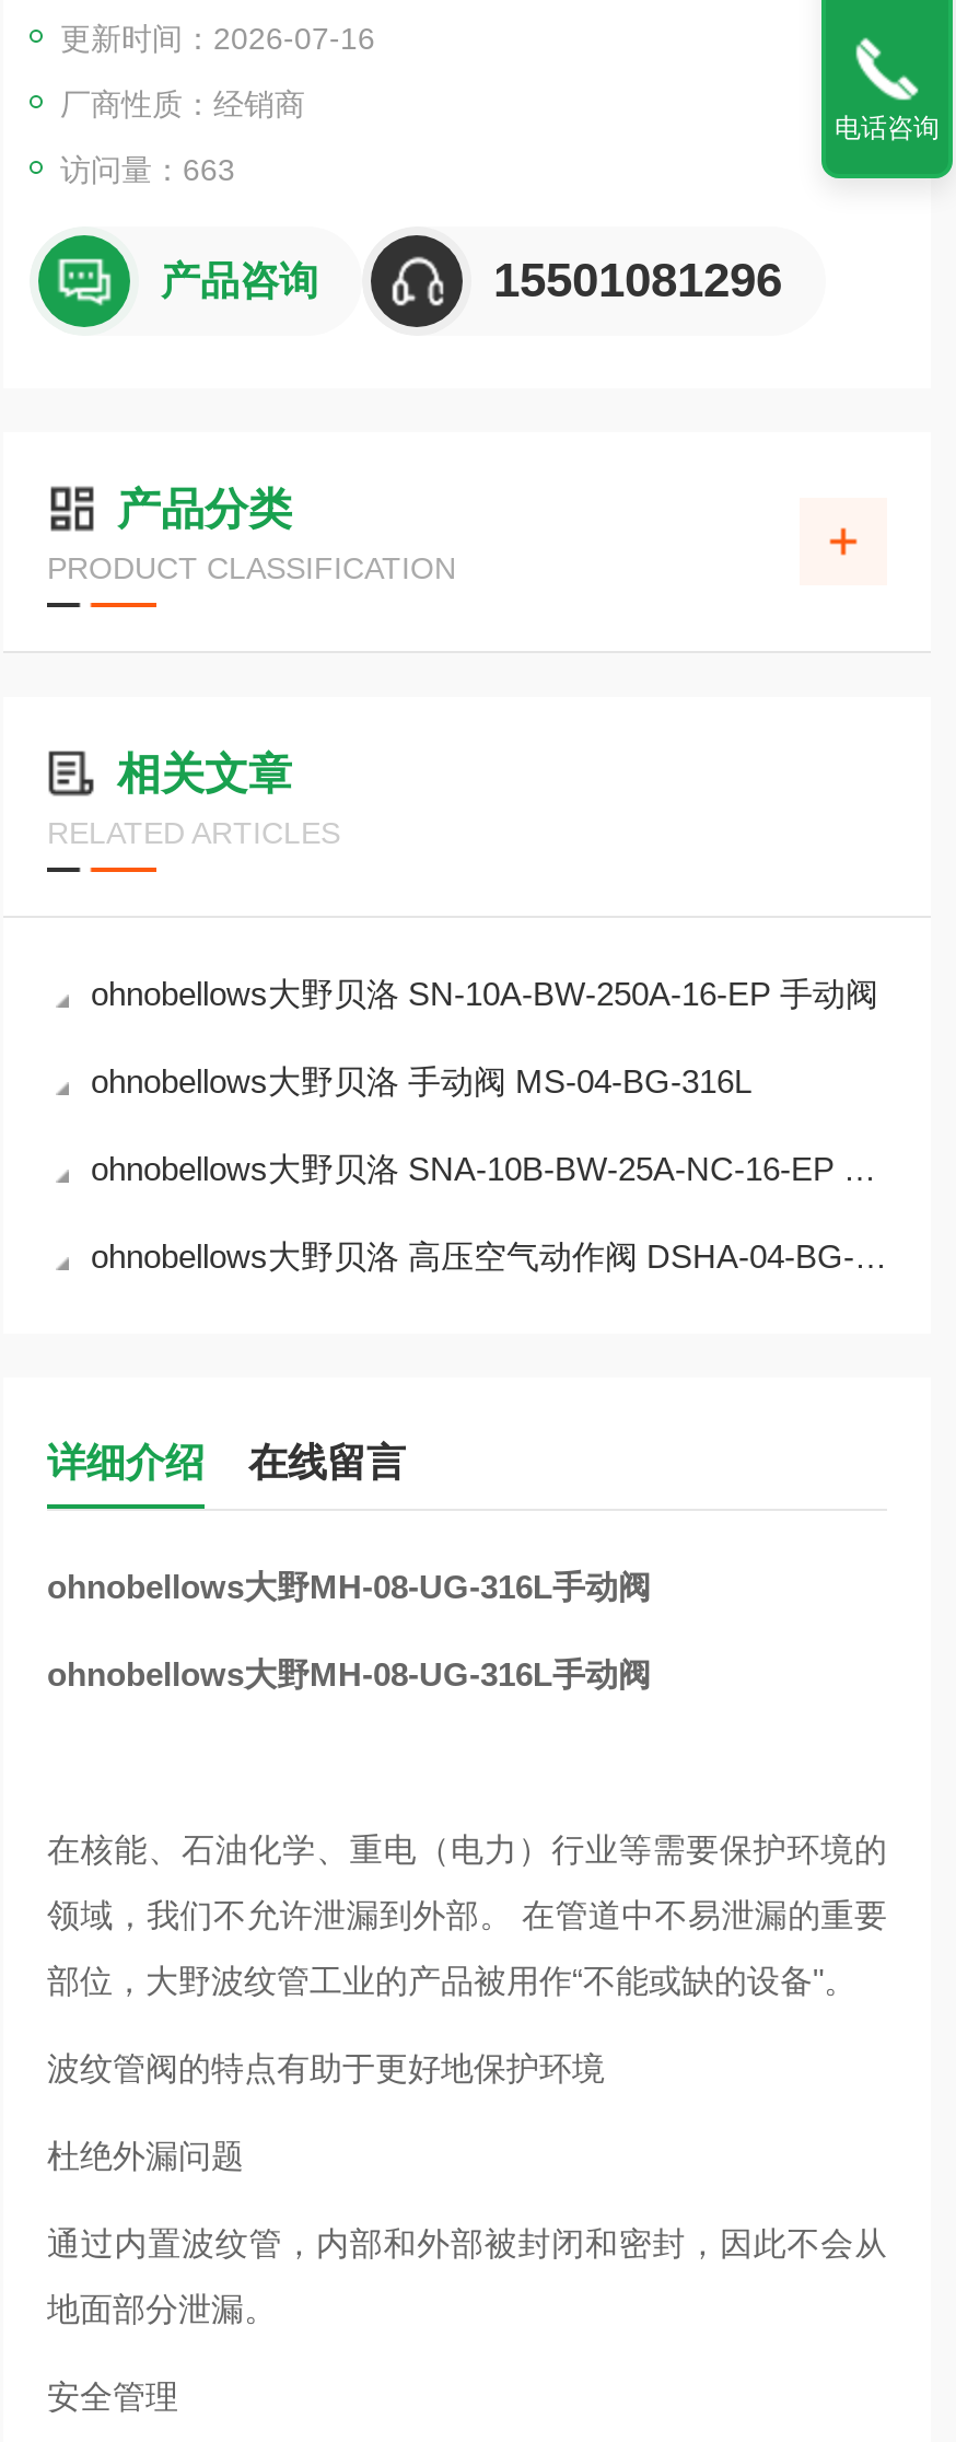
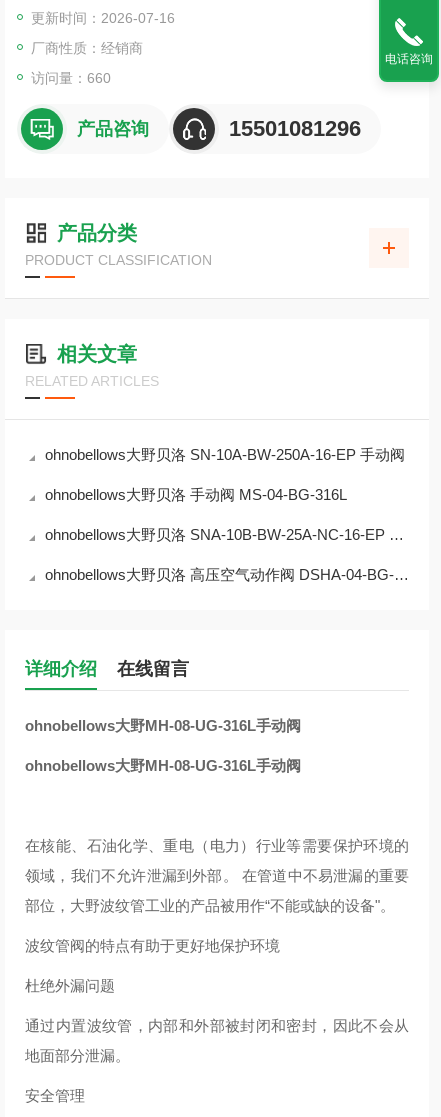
[60,152,235,187] 访问量：663 -> [31,70,111,86] 访问量：660

